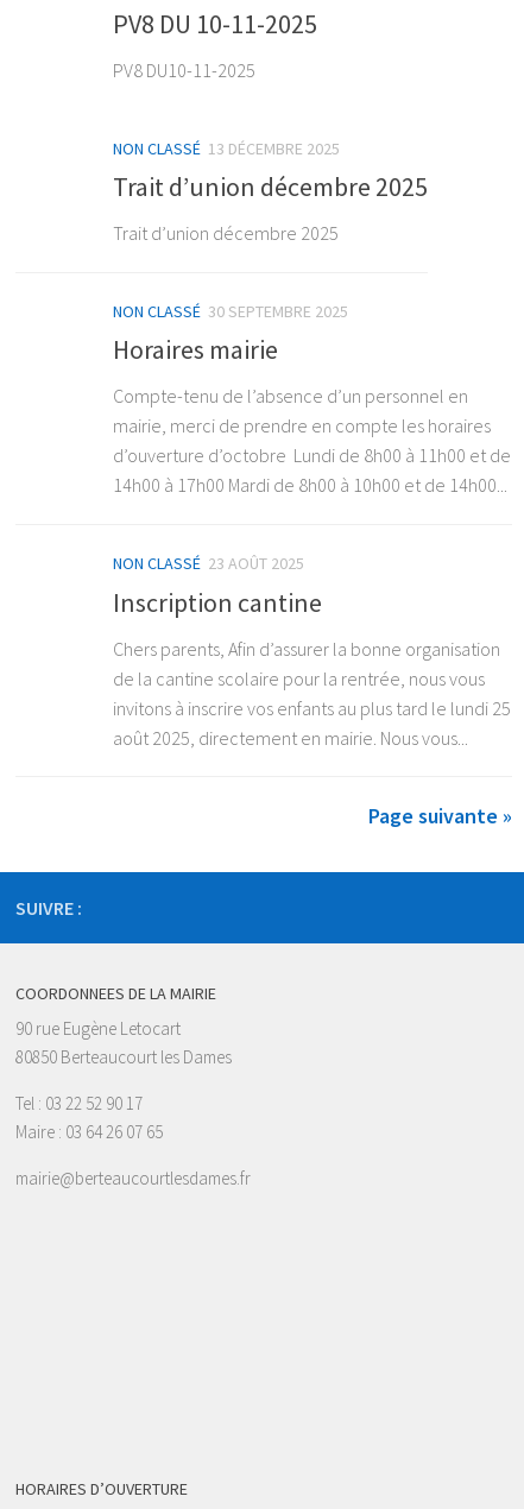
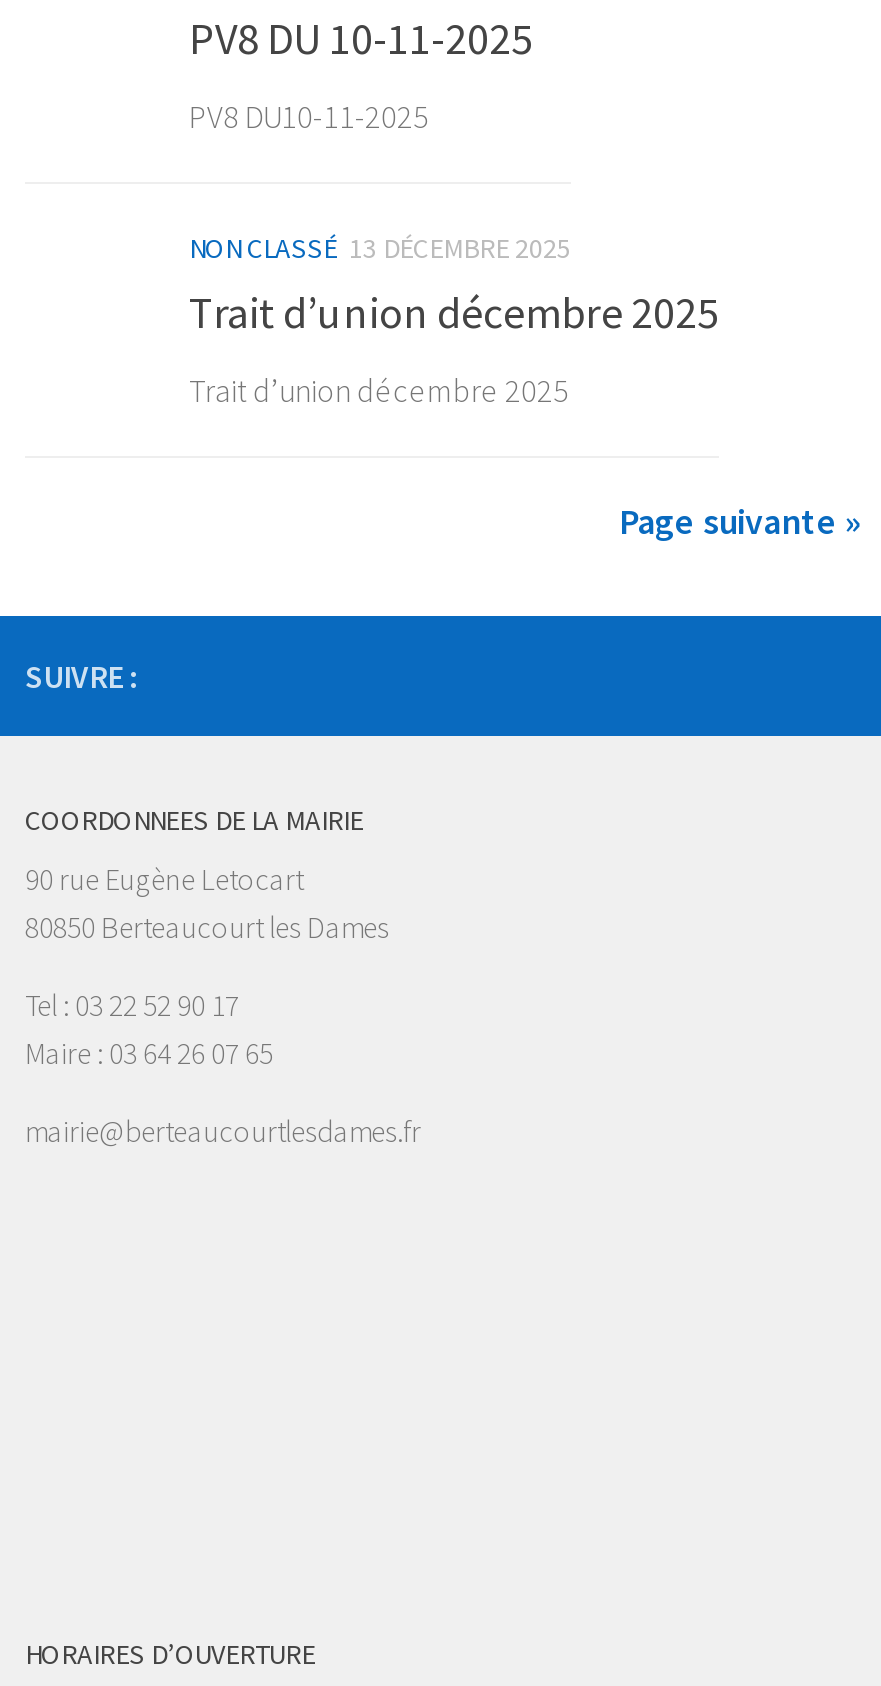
[113,301,511,749] NON CLASSÉ 30 SEPTEMBRE 2025 | Horaires mairie | Compte-tenu de l’absence d’un personnel en | mairie, merci de prendre en compte les horaires | d’ouverture d’octobre Lundi de 8h00 à 11h00 et de | 14h00 à 17h00 Mardi de 8h00 à 10h00 et de 14h00... | NON CLASSÉ 23 AOÛT 2025 | Inscription cantine | Chers parents, Afin d’assurer la bonne organisation | de la cantine scolaire pour la rentrée, nous vous | invitons à inscrire vos enfants au plus tard le lundi 25 | août 2025, directement en mairie. Nous vous... -> none

